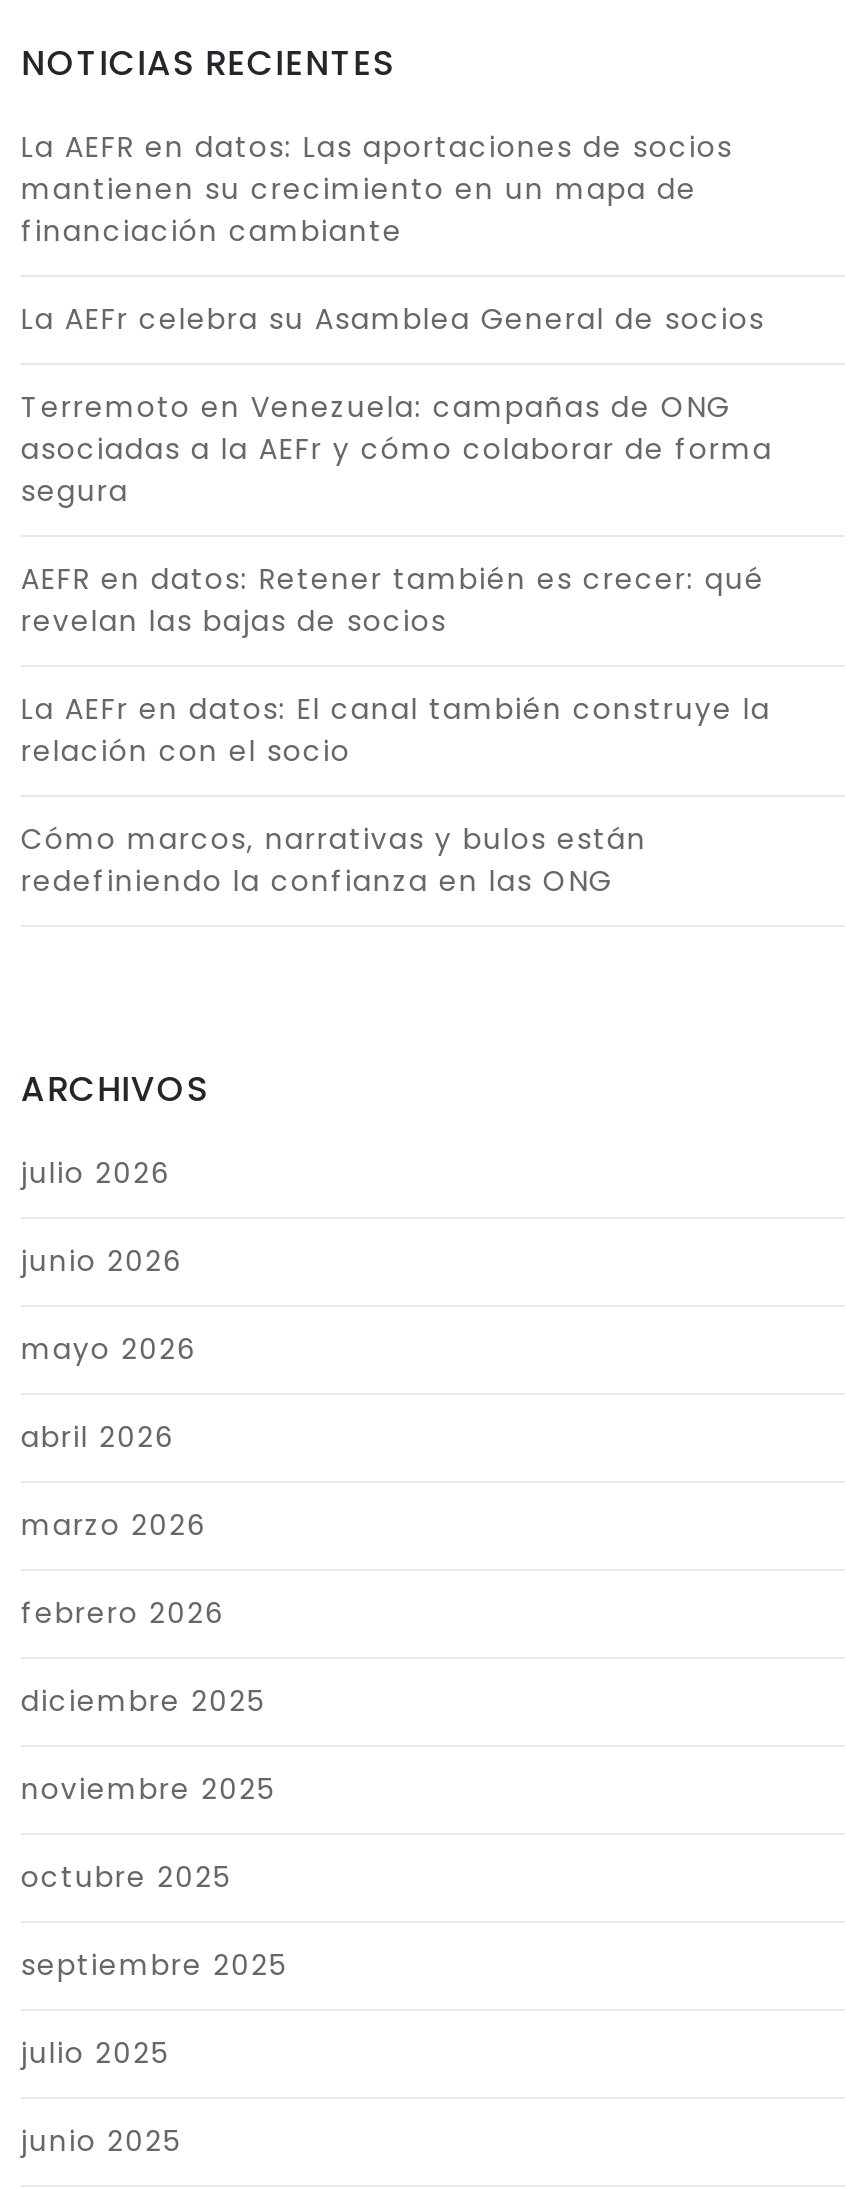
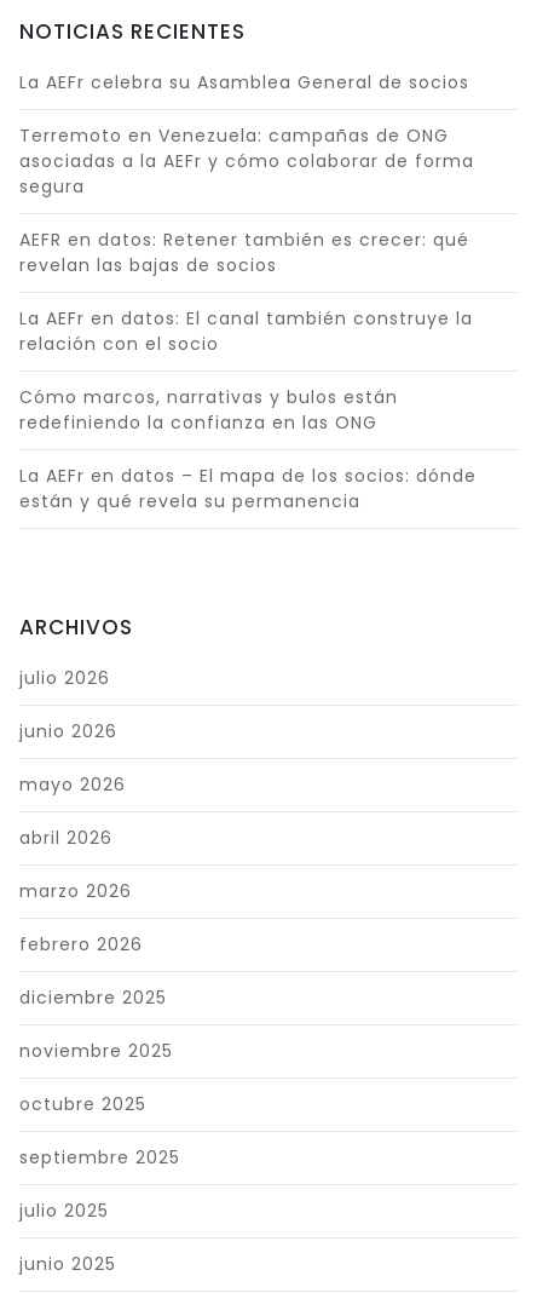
[21,128,733,252] La AEFR en datos: Las aportaciones de socios | mantienen su crecimiento en un mapa de | financiación cambiante -> none
moved [21,300,773,902] -> [19,71,474,435]: La AEFr celebra su Asamblea General de socios | Terremoto en Venezuela: campañas de ONG | asociadas a la AEFr y cómo colaborar de forma | ... | Cómo marcos, narrativas y bulos están | redefiniendo la confianza en las ONG
none -> [19,464,476,514] La AEFr en datos – El mapa de los socios: dónde | están y qué revela su permanencia

